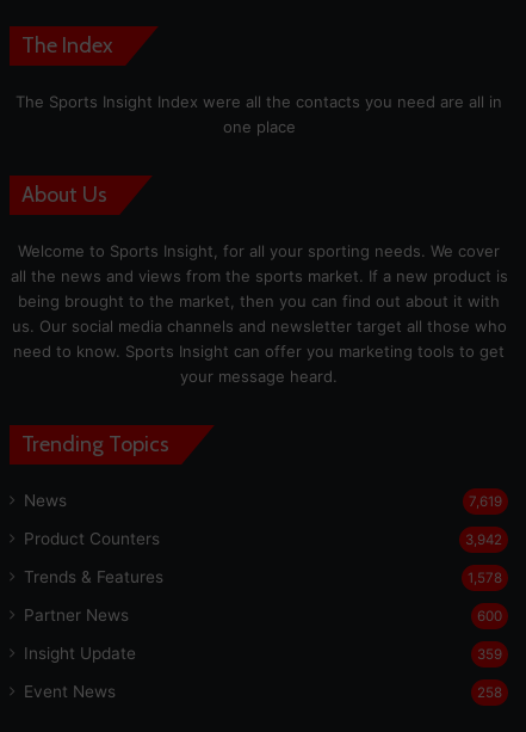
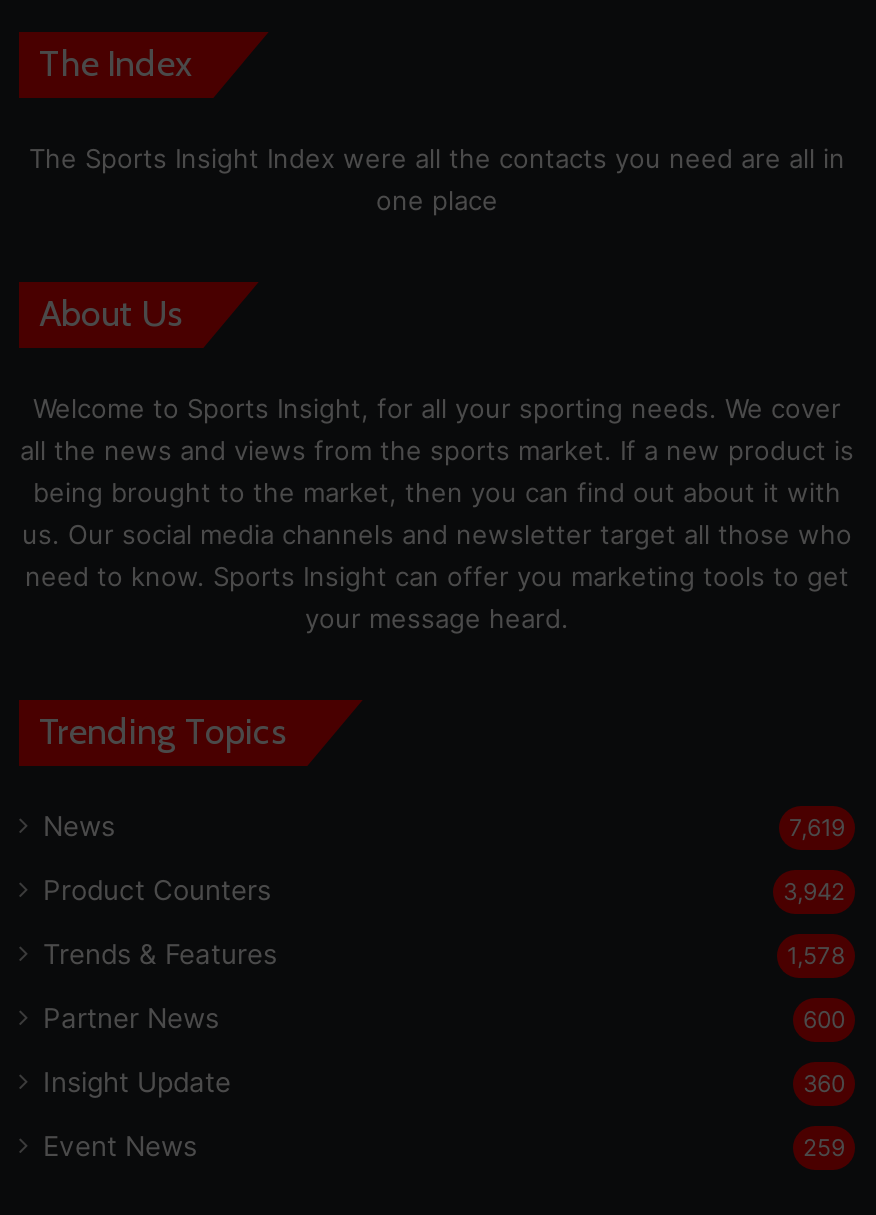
[477,646,502,662] 359 -> [803,1069,845,1097] 360
[477,684,502,700] 258 -> [803,1133,845,1161] 259

